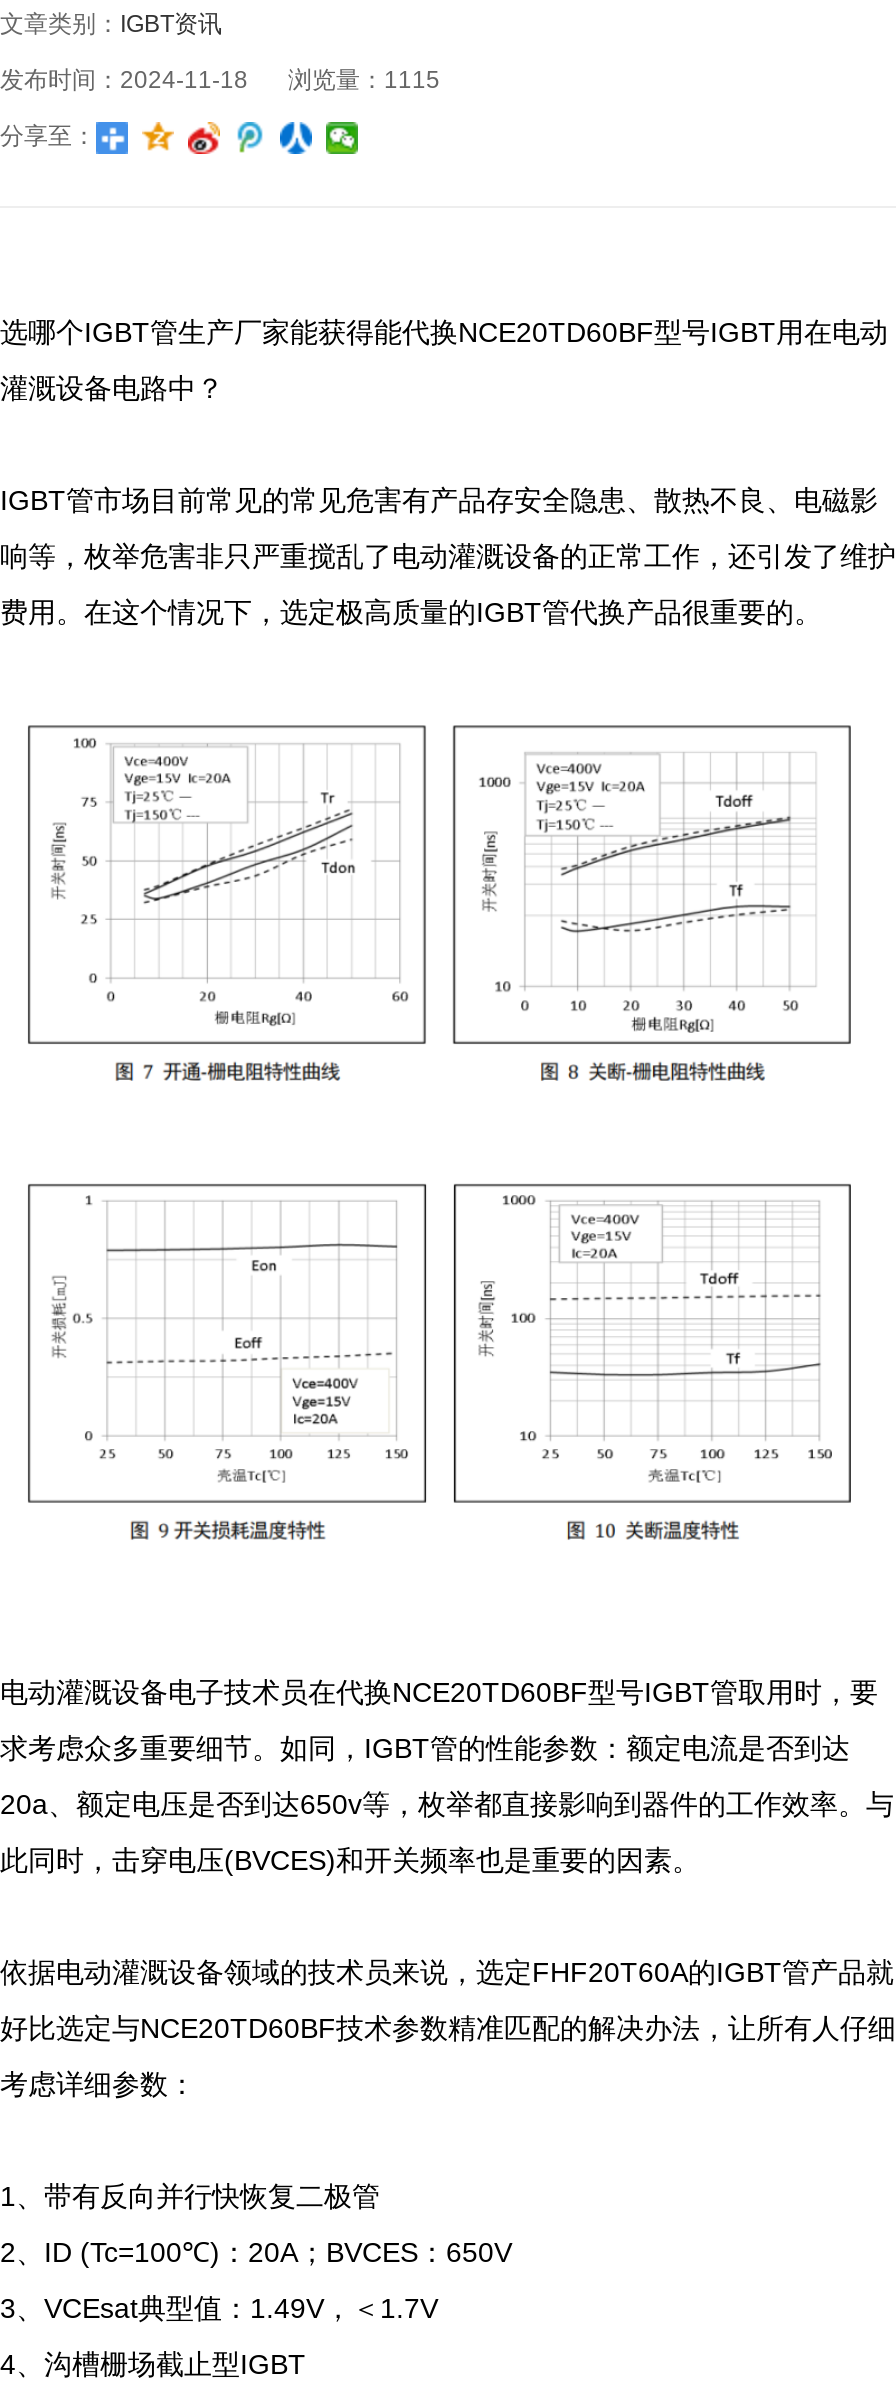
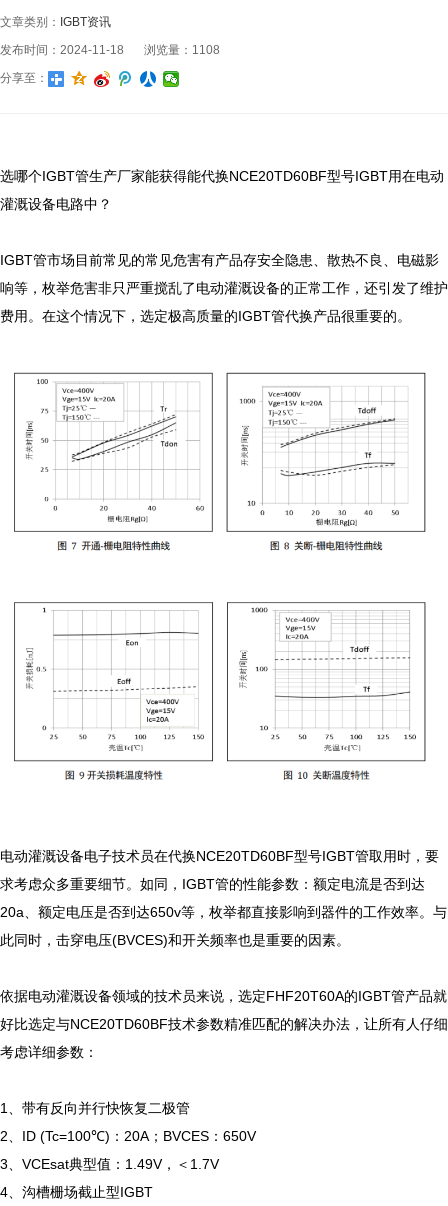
[0,67,440,95] 发布时间：2024-11-18 浏览量：1115 -> [0,43,220,57] 发布时间：2024-11-18 浏览量：1108

